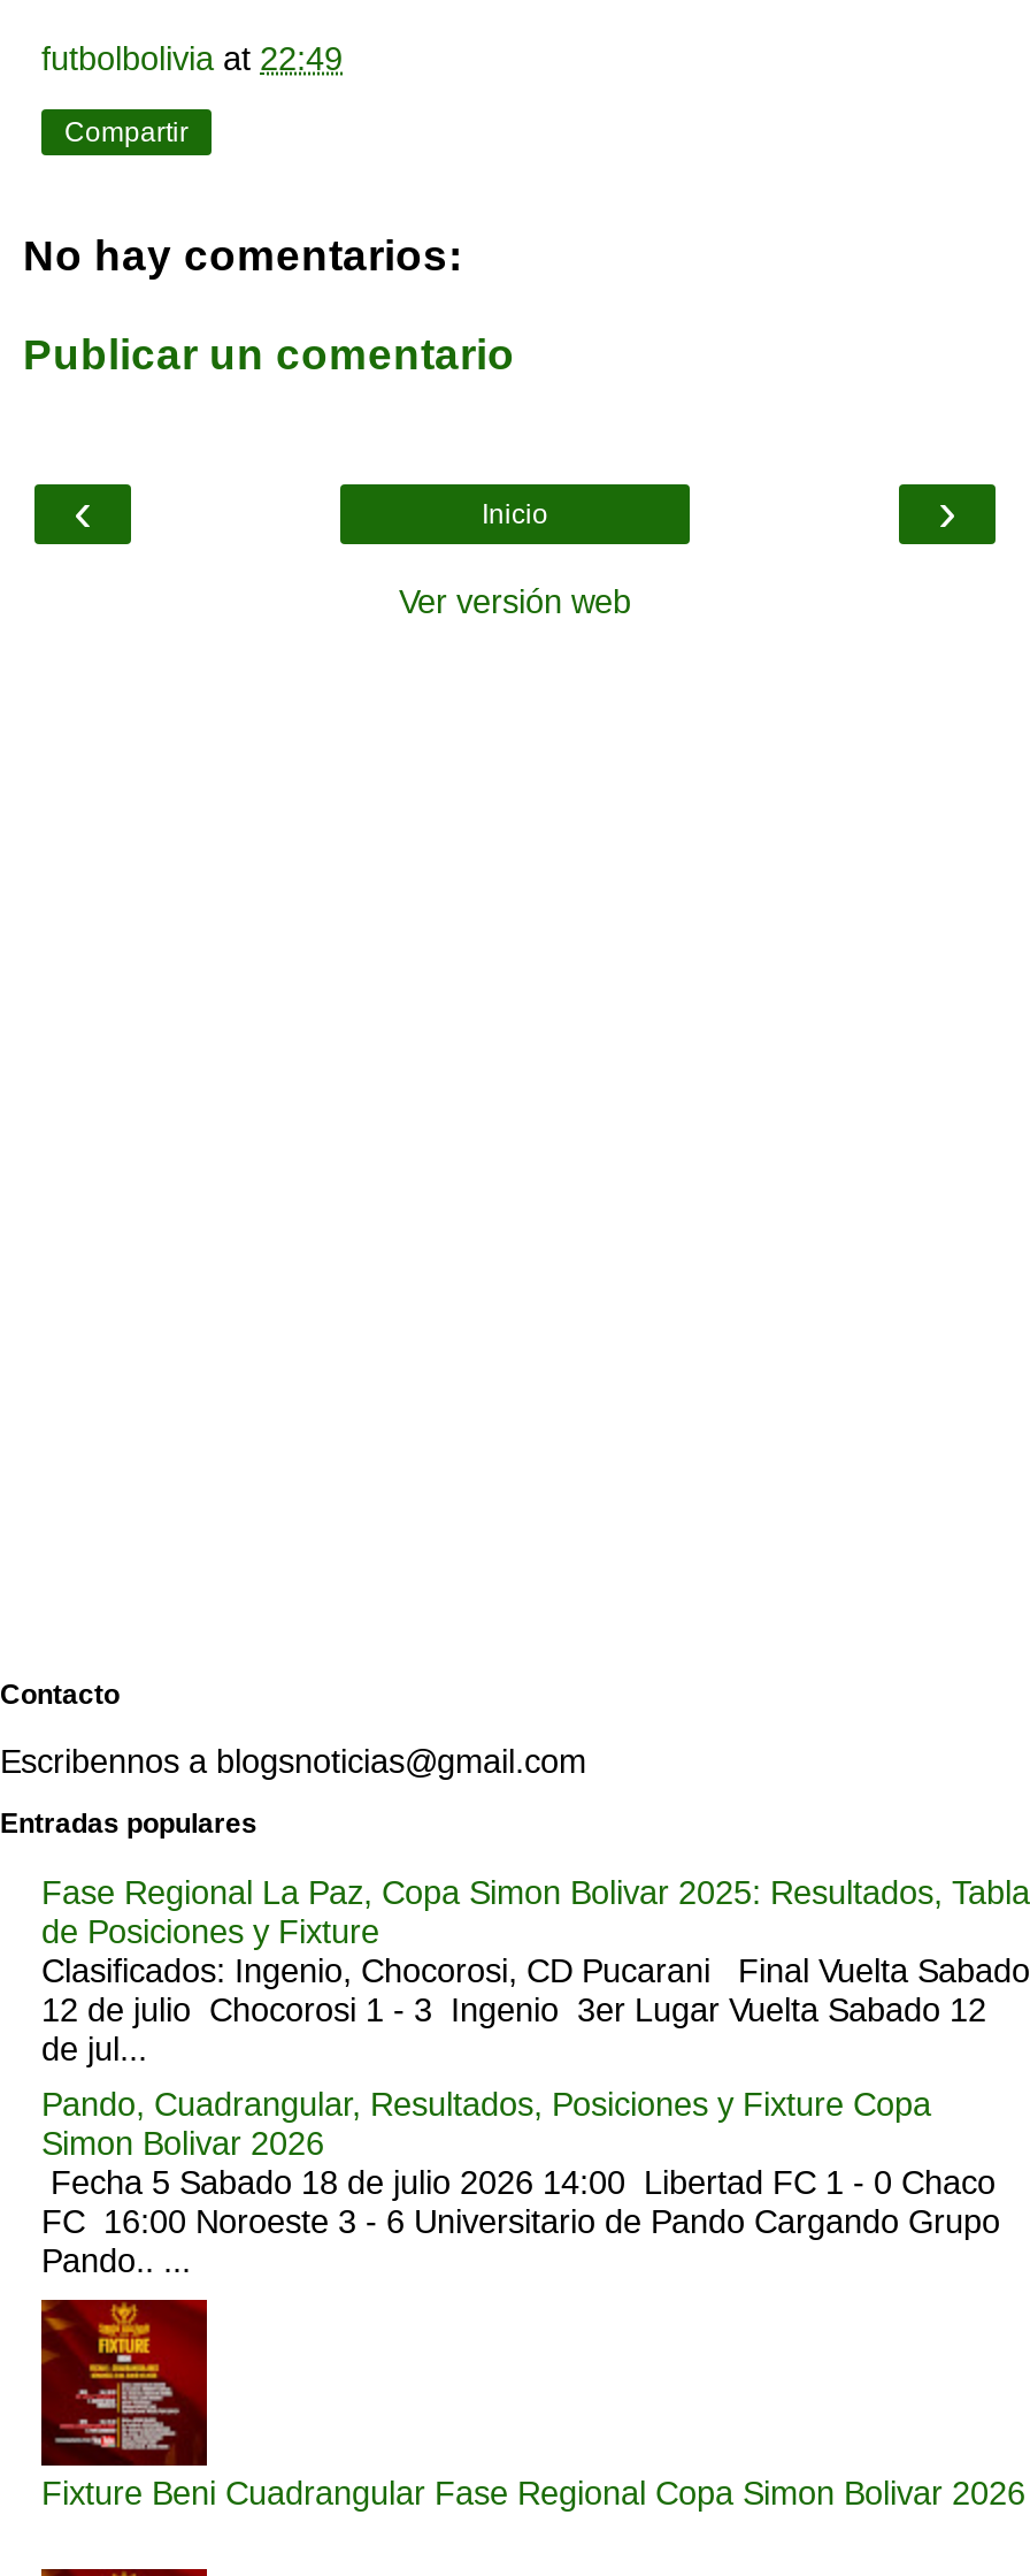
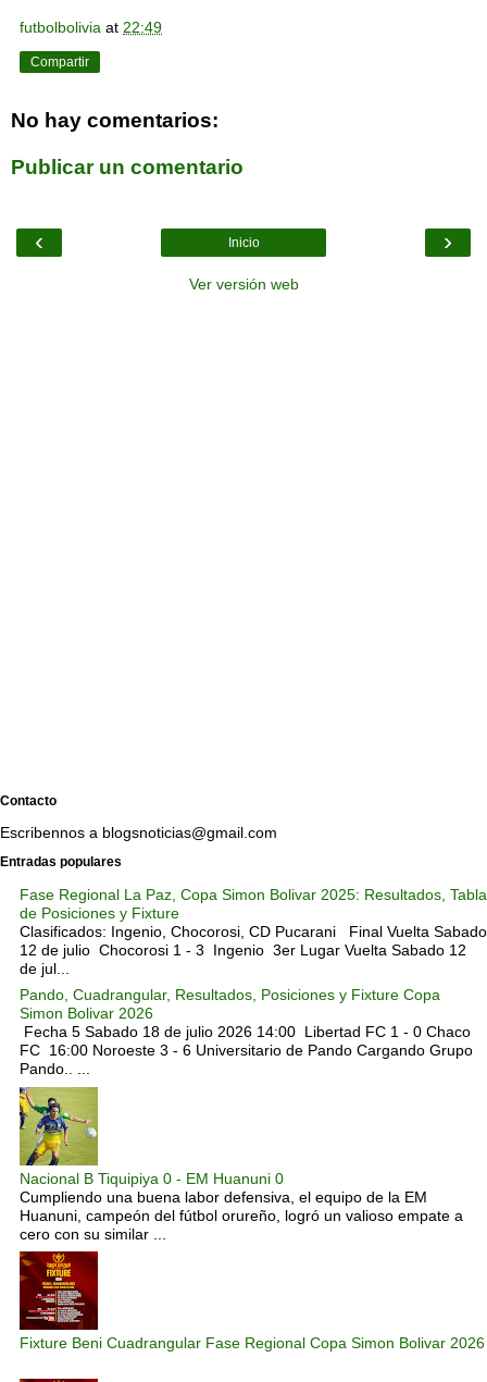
none -> [18,1086,463,1242] [image] | Nacional B Tiquipiya 0 - EM Huanuni 0 | Cumpliendo una buena labor defensiva, el equipo de la EM | Huanuni, campeón del fútbol orureño, logró un valioso empate a | cero con su similar ...

